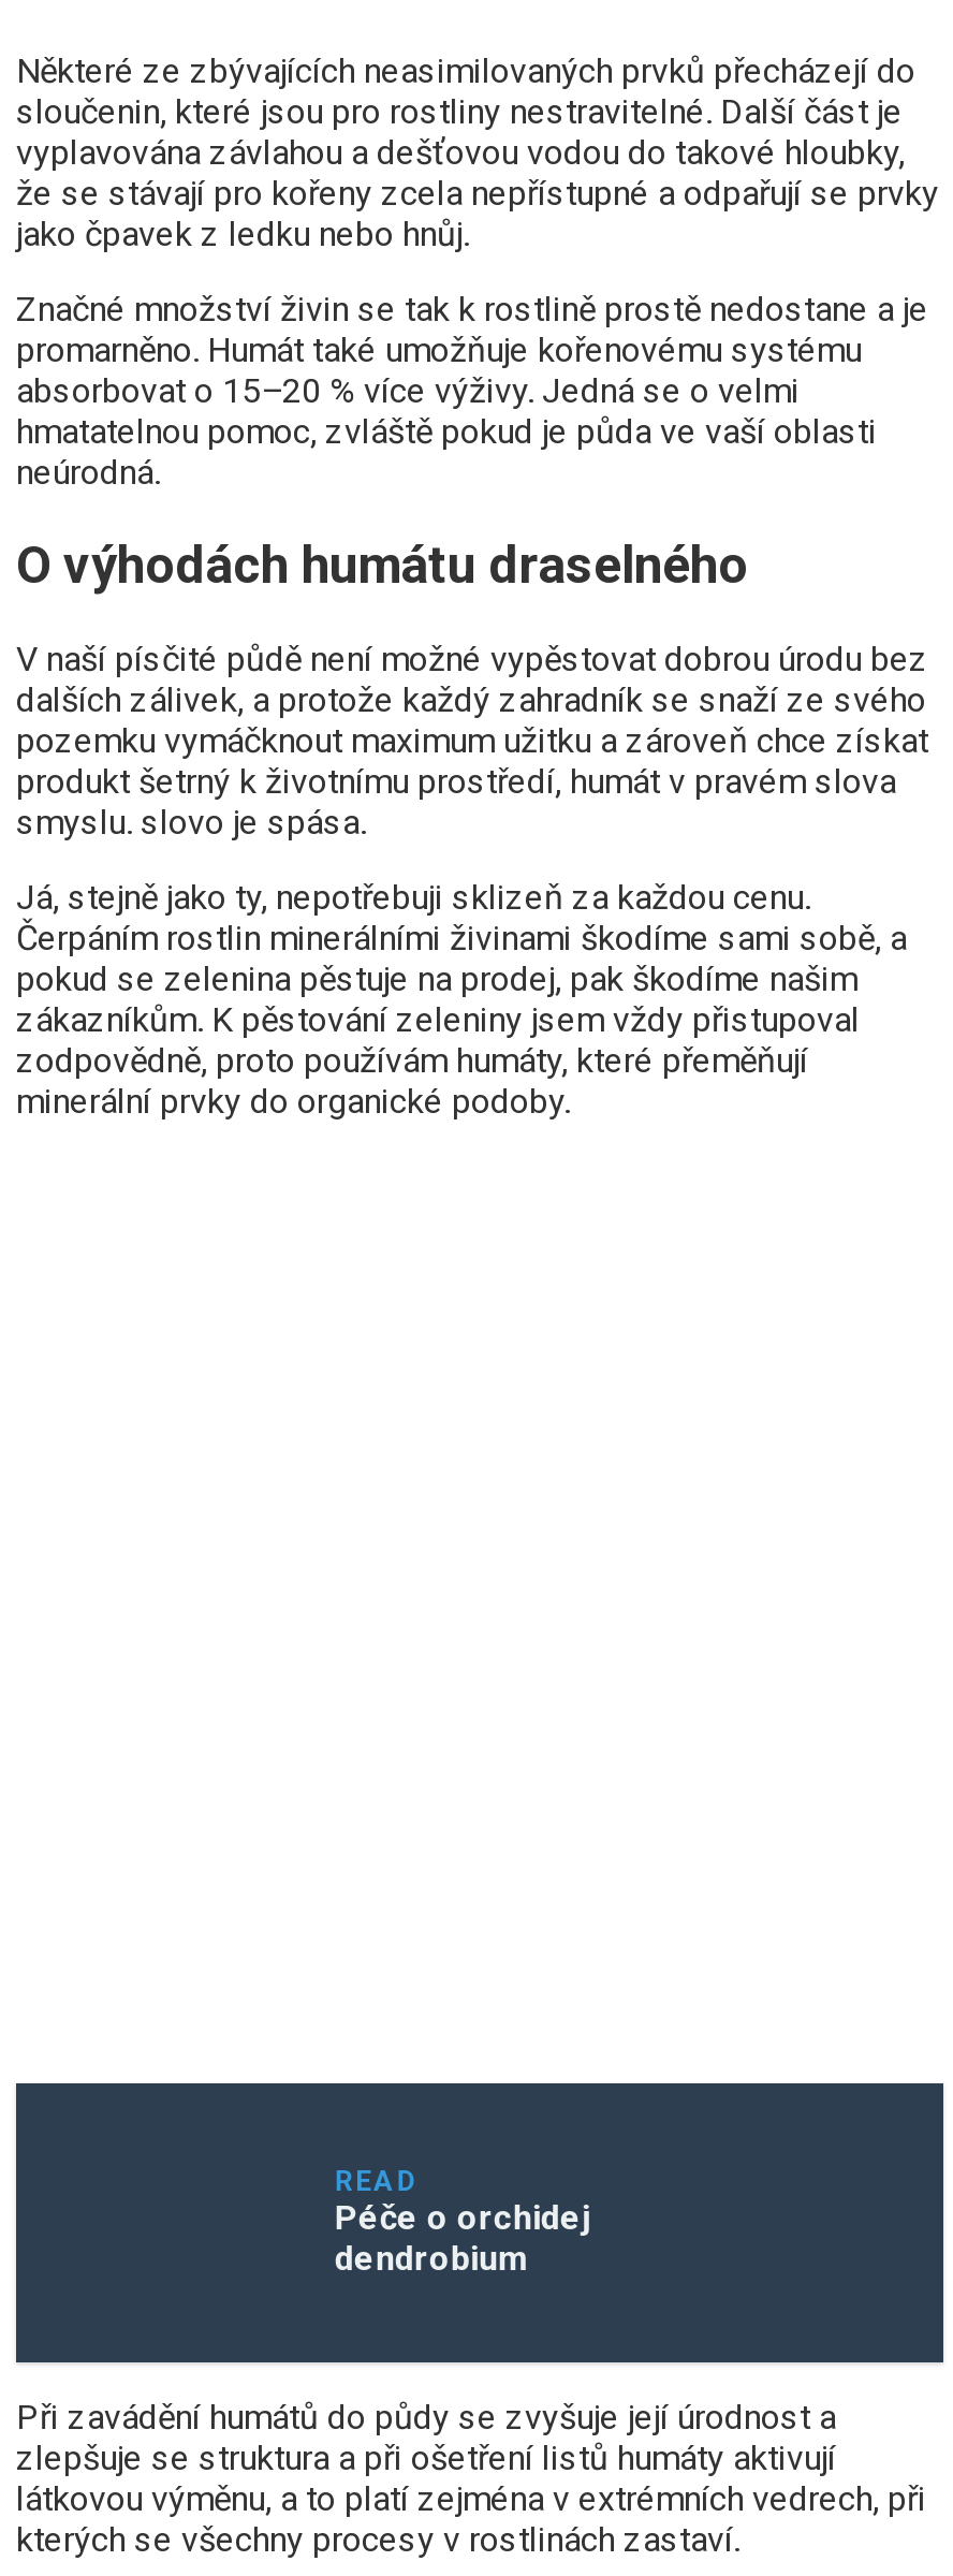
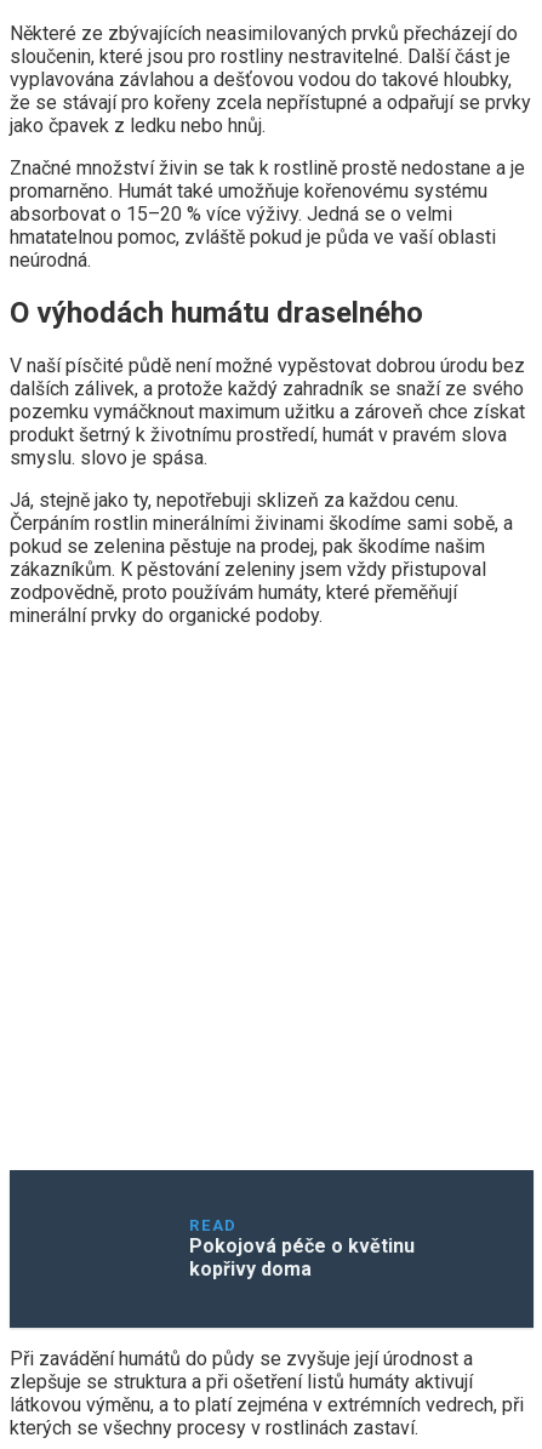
[335,2196,590,2278] Péče o orchidej | dendrobium -> [190,1234,415,1280] Pokojová péče o květinu | kopřivy doma

